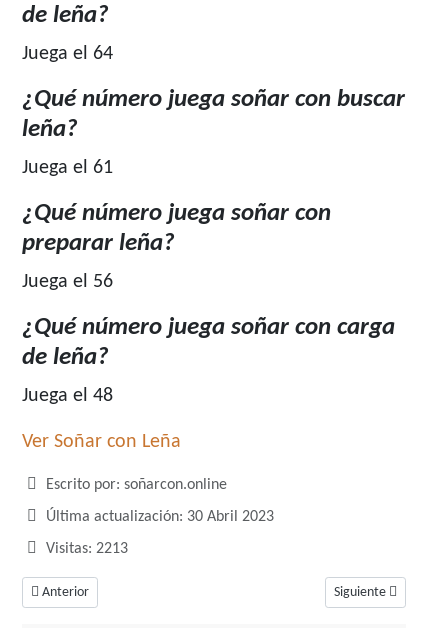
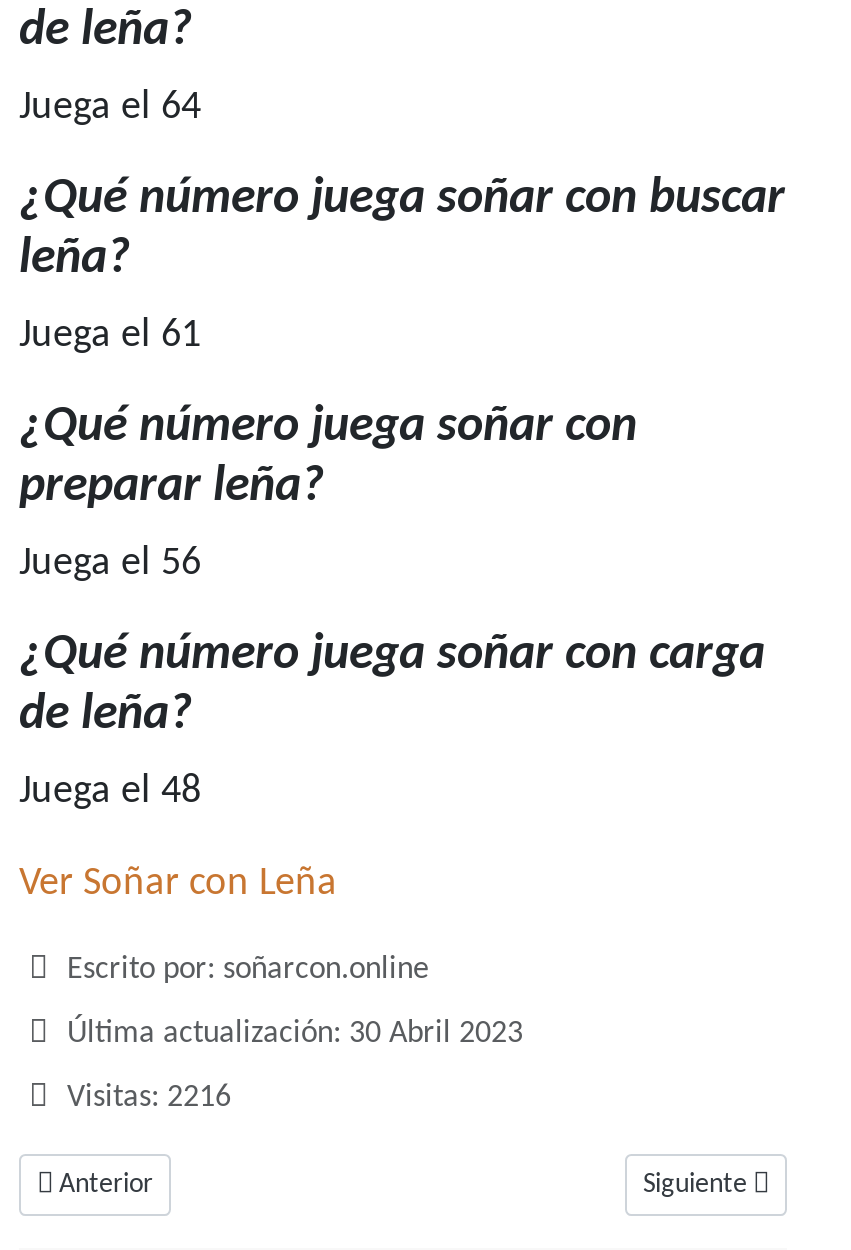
[46,541,128,557] Visitas: 2213 -> [67,1082,231,1114] Visitas: 2216

